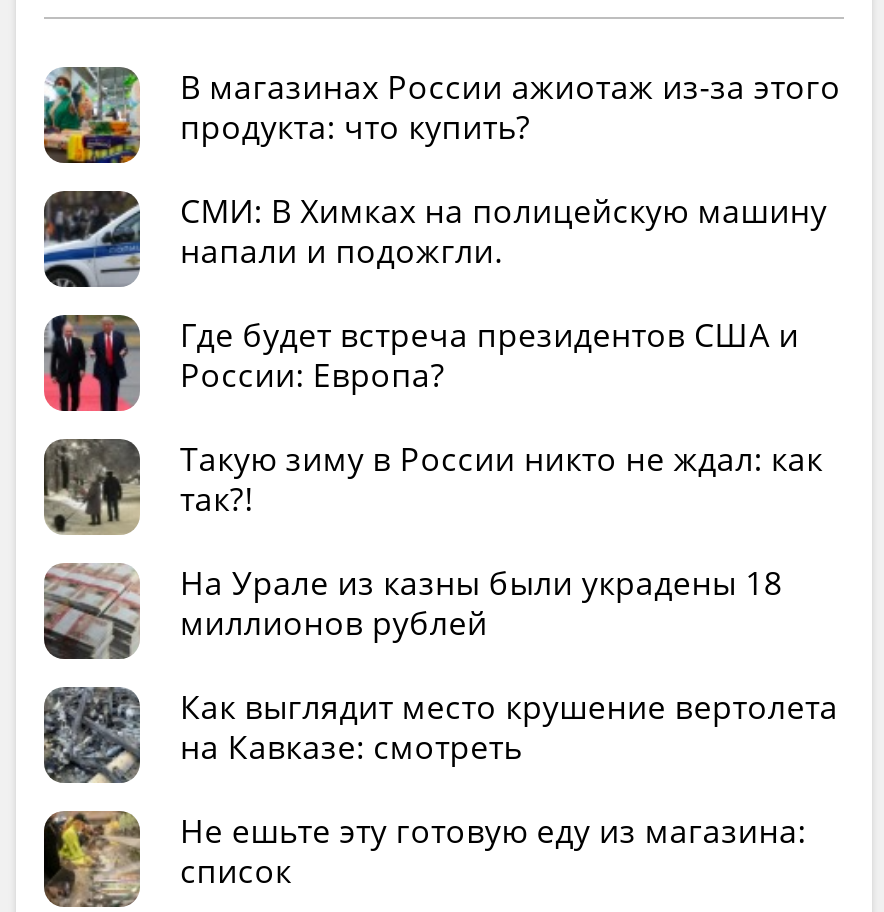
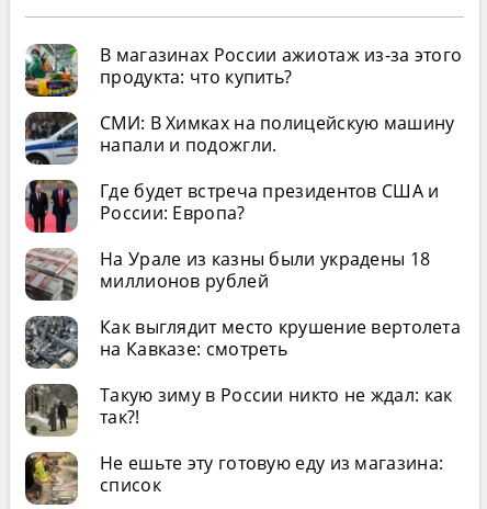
moved [44,436,823,535] -> [25,382,452,437]: [image] | Такую зиму в России никто не ждал: как | так?!
moved [40,560,838,768] -> [23,246,461,360]: [image] | На Урале из казны были украдены 18 | миллионов рублей | Как выглядит место крушение вертолета | на Кавказе: смотреть

